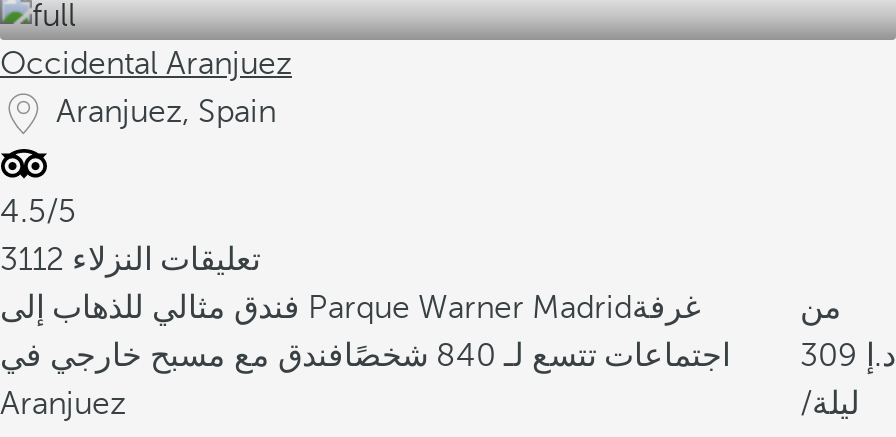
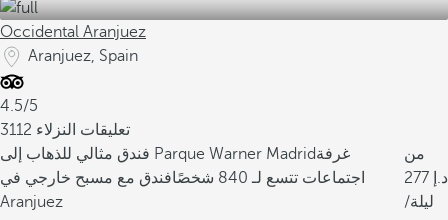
[800,338,858,374] 309 -> [404,169,429,187] 277

